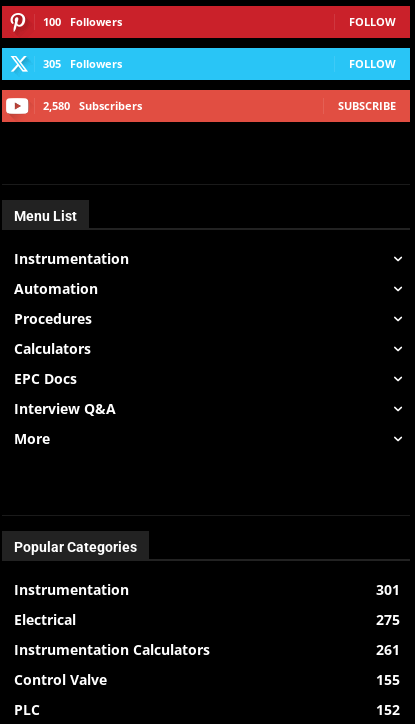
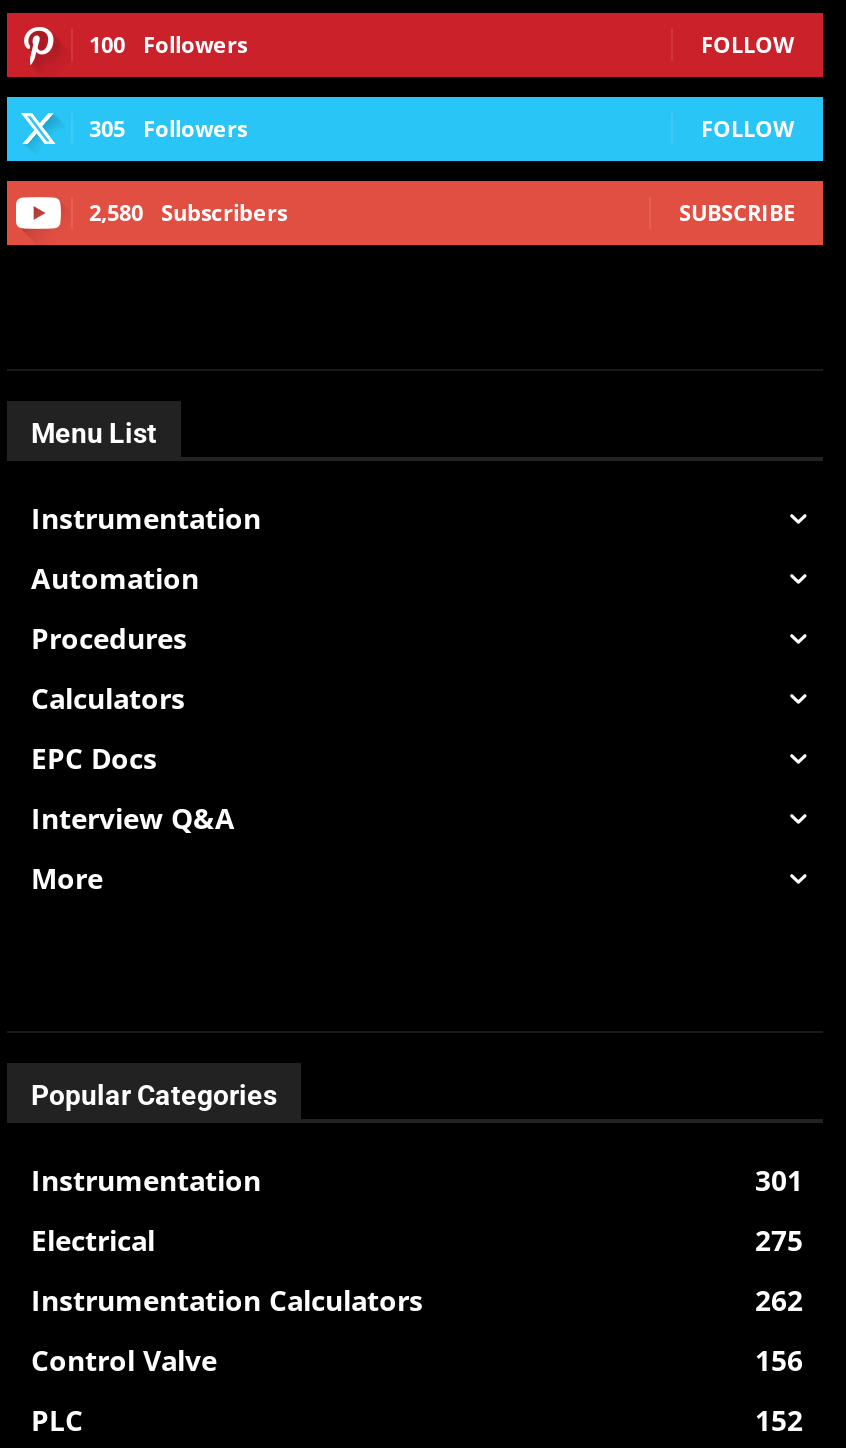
[376,640,400,659] 261 -> [755,1280,803,1318] 262
[376,670,400,689] 155 -> [755,1340,803,1378] 156

